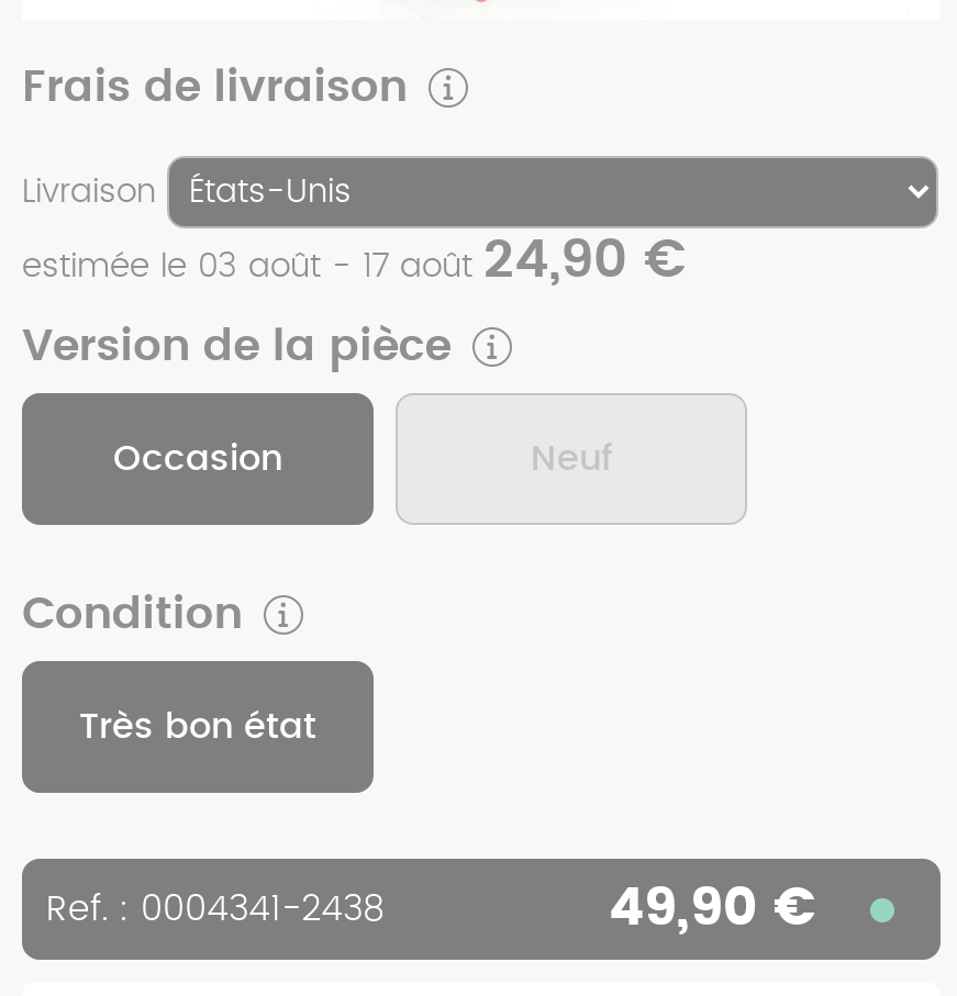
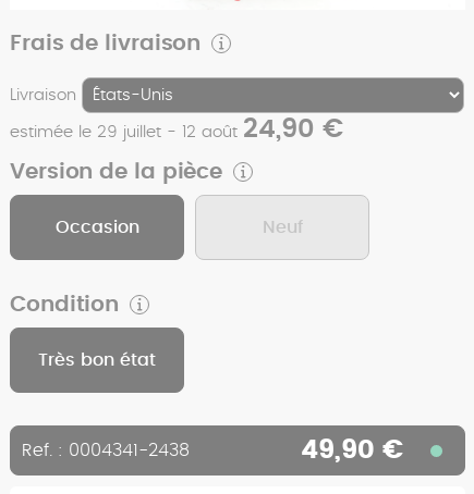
[22,235,686,288] estimée le 03 août - 17 août 24,90 € -> [10,117,343,143] estimée le 29 juillet - 12 août 24,90 €

